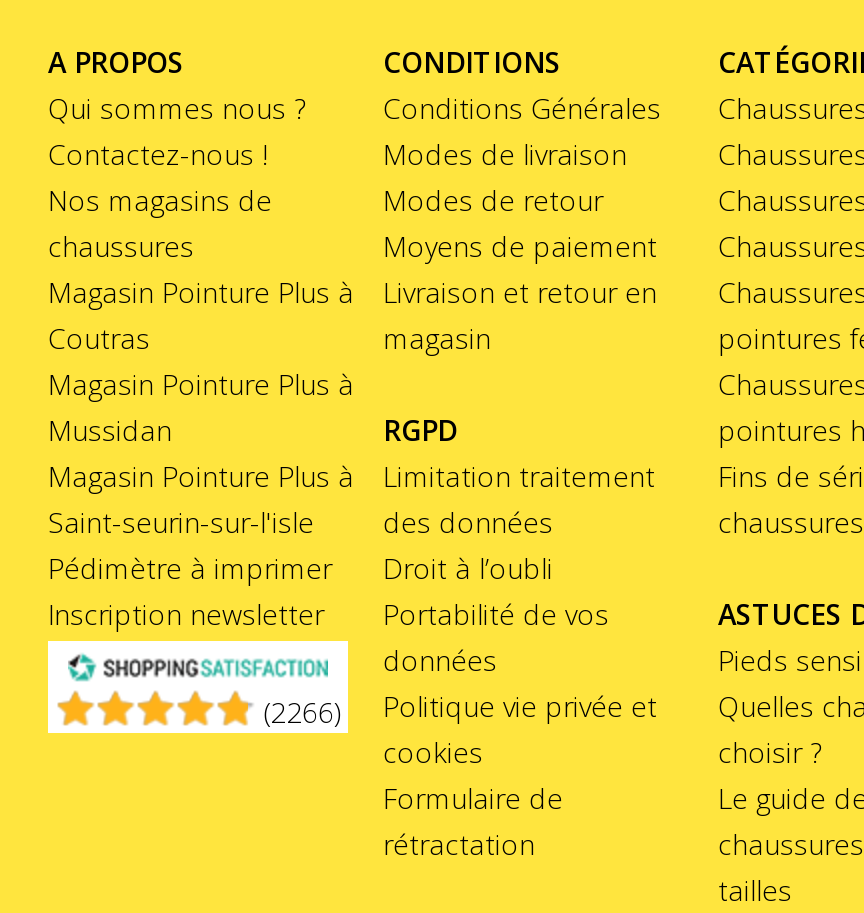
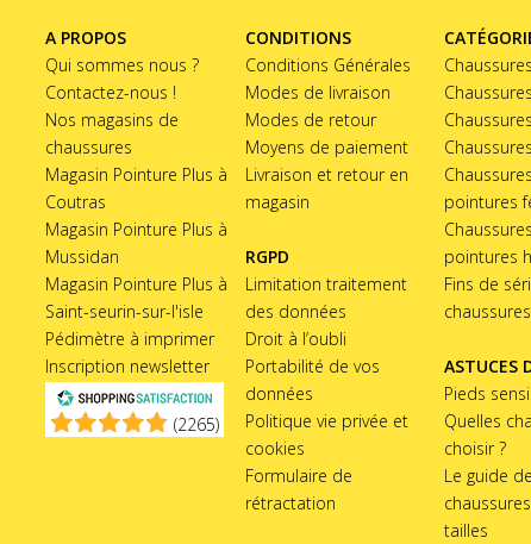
[264,692,340,730] (2266) -> [174,412,219,435] (2265)

